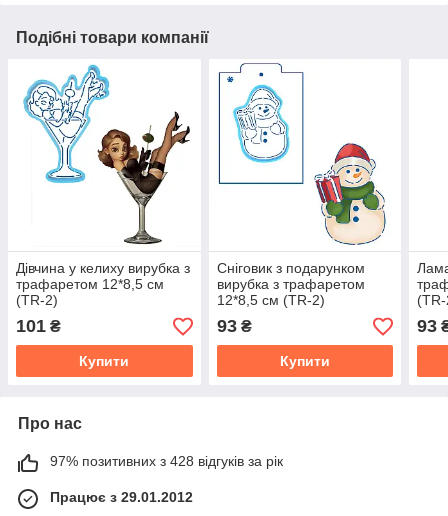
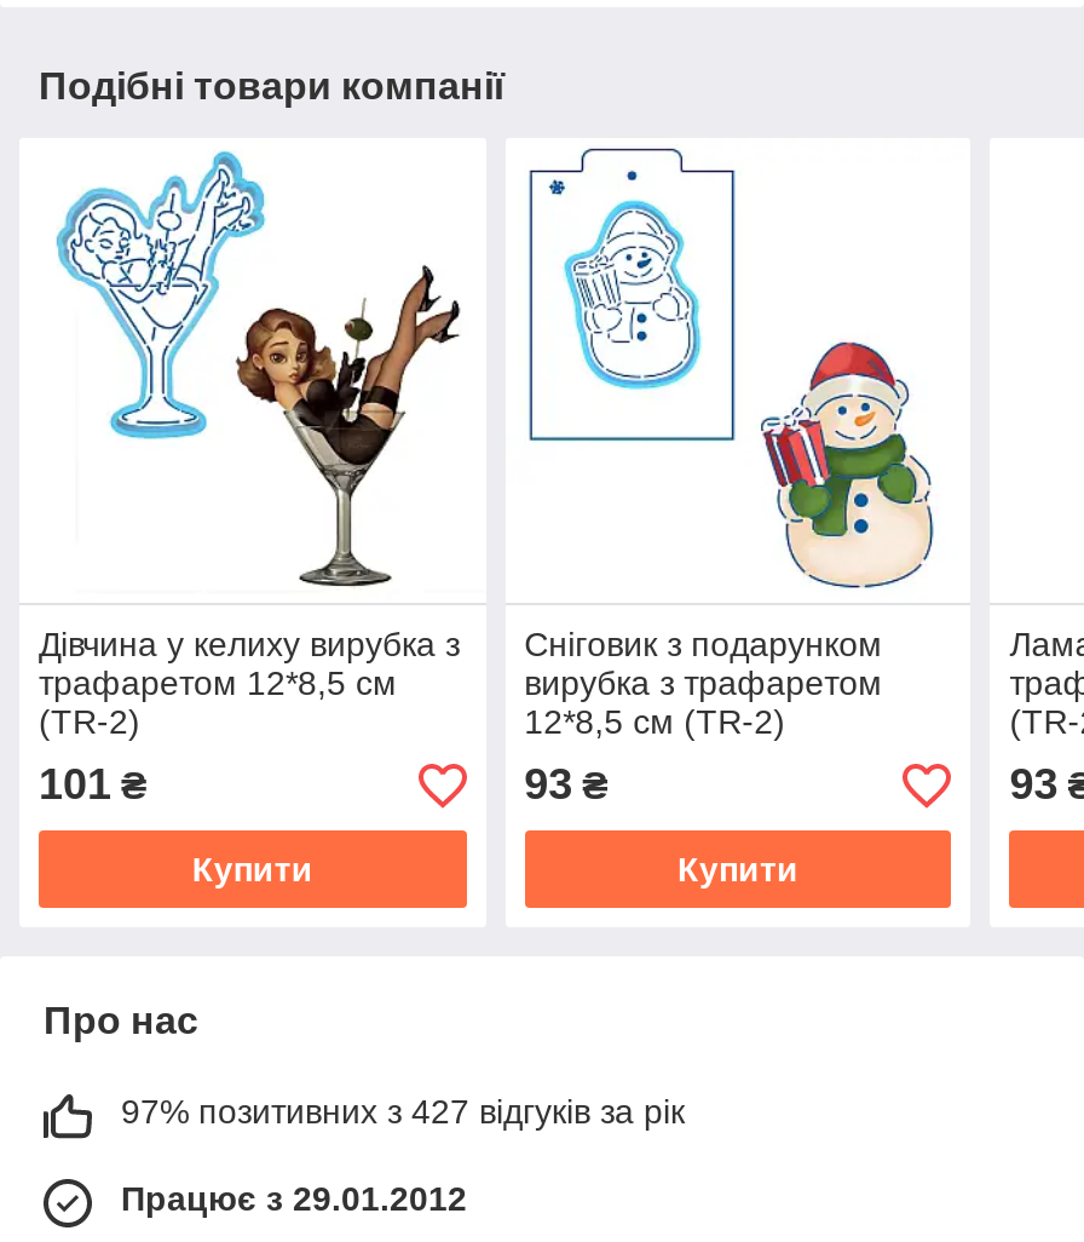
[50,453,283,469] 97% позитивних з 428 відгуків за рік -> [121,1093,685,1132] 97% позитивних з 427 відгуків за рік

